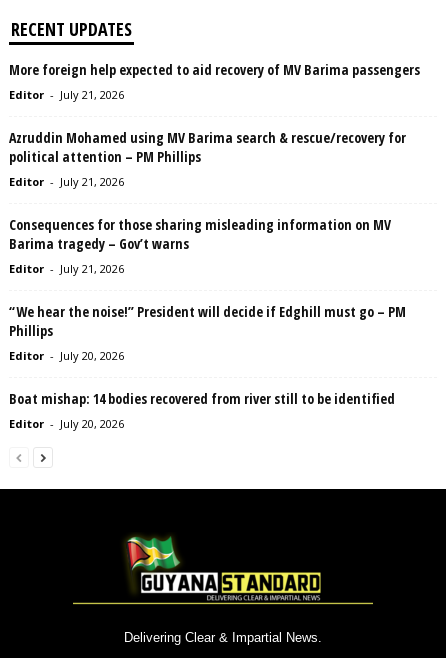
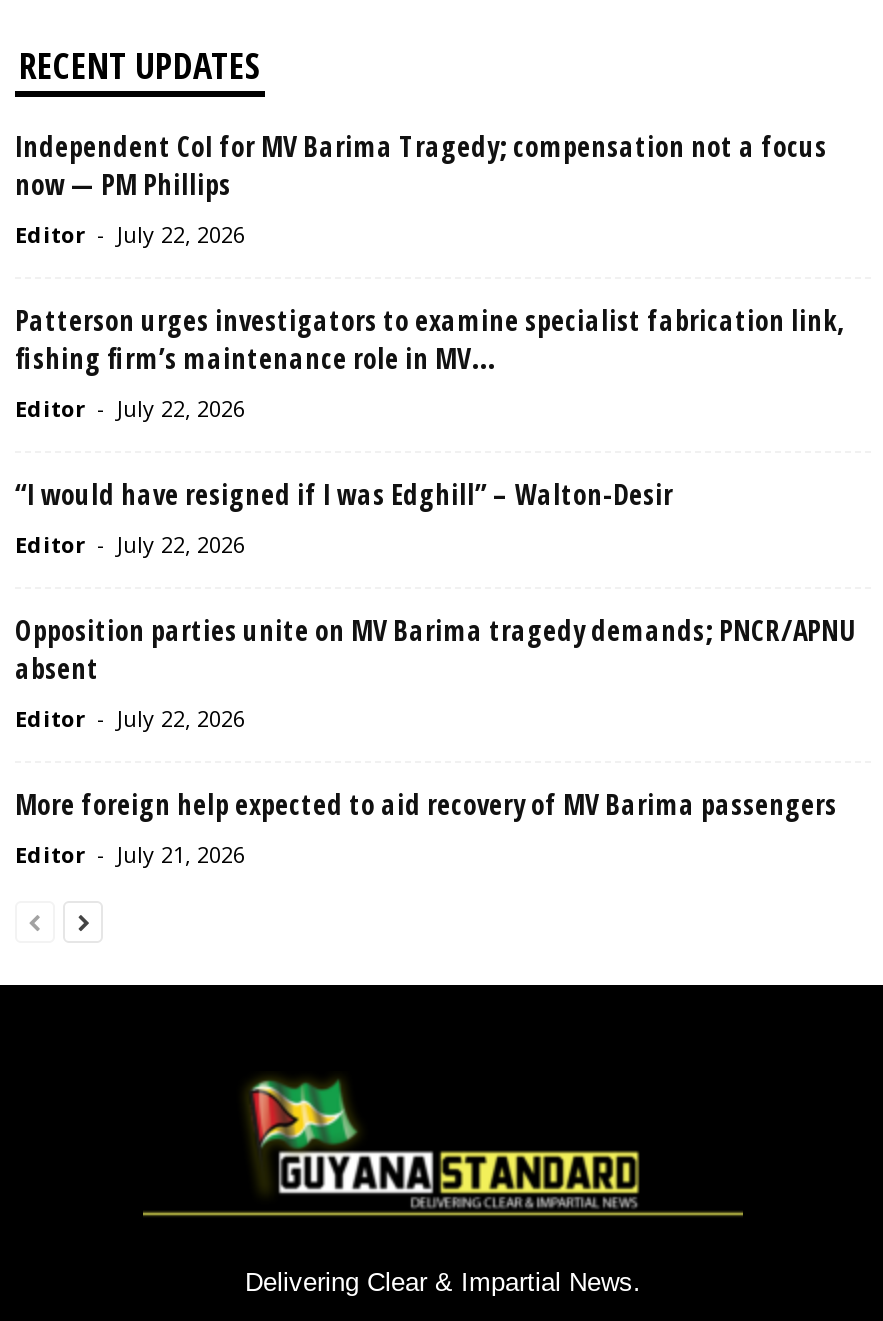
none -> [15,126,855,732] Independent CoI for MV Barima Tragedy; compensation not a focus | now — PM Phillips | Editor - July 22, 2026 | Patterson urges investigators to examine specialist fabrication link, | fishing firm’s maintenance role in MV... | Editor - July 22, 2026 | “I would have resigned if I was Edghill” – Walton-Desir | Editor - July 22, 2026 | Opposition parties unite on MV Barima tragedy demands; PNCR/APNU | absent | Editor - July 22, 2026
moved [9,60,420,102] -> [15,784,837,868]: More foreign help expected to aid recovery of MV Barima passengers | Editor - July 21, 2026
[9,128,406,431] Azruddin Mohamed using MV Barima search & rescue/recovery for | political attention – PM Phillips | Editor - July 21, 2026 | Consequences for those sharing misleading information on MV | Barima tragedy – Gov’t warns | Editor - July 21, 2026 | “We hear the noise!” President will decide if Edghill must go – PM | Phillips | Editor - July 20, 2026 | Boat mishap: 14 bodies recovered from river still to be identified | Editor - July 20, 2026 -> none

